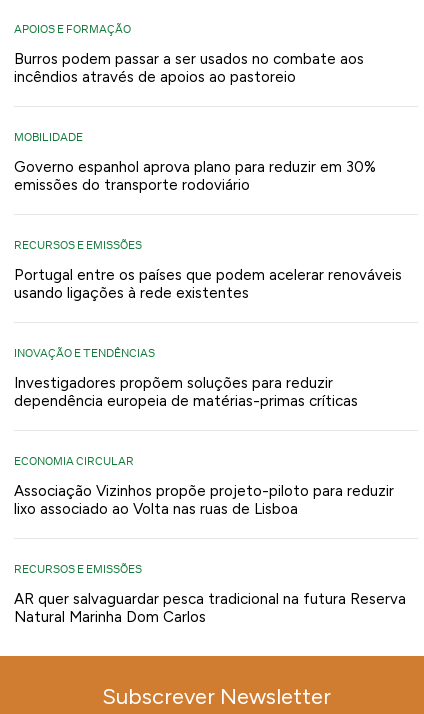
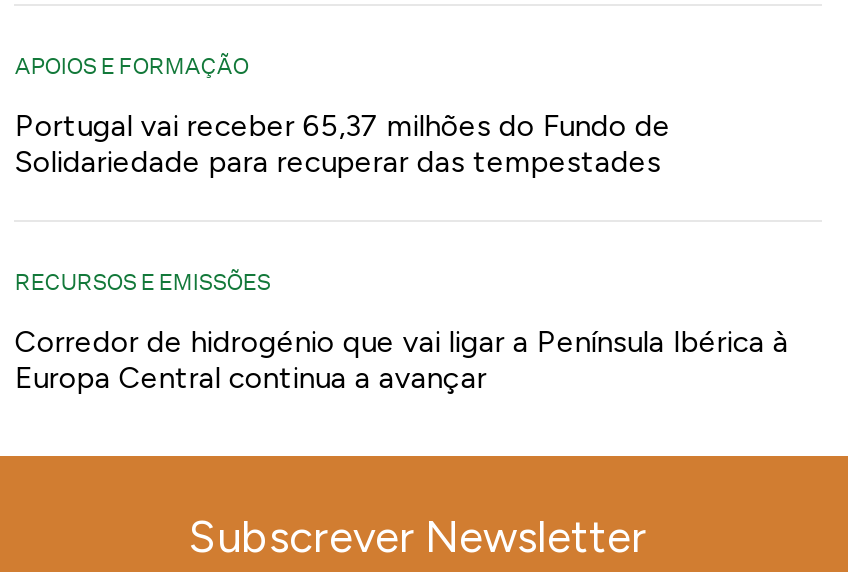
[14,50,376,194] Burros podem passar a ser usados no combate aos | incêndios através de apoios ao pastoreio | MOBILIDADE | Governo espanhol aprova plano para reduzir em 30% | emissões do transporte rodoviário -> [15,107,671,179] Portugal vai receber 65,37 milhões do Fundo de | Solidariedade para recuperar das tempestades
[14,266,406,626] Portugal entre os países que podem acelerar renováveis | usando ligações à rede existentes | INOVAÇÃO E TENDÊNCIAS | Investigadores propõem soluções para reduzir | dependência europeia de matérias-primas críticas | ECONOMIA CIRCULAR | Associação Vizinhos propõe projeto-piloto para reduzir | lixo associado ao Volta nas ruas de Lisboa | RECURSOS E EMISSÕES | AR quer salvaguardar pesca tradicional na futura Reserva | Natural Marinha Dom Carlos -> [15,323,789,395] Corredor de hidrogénio que vai ligar a Península Ibérica à | Europa Central continua a avançar

